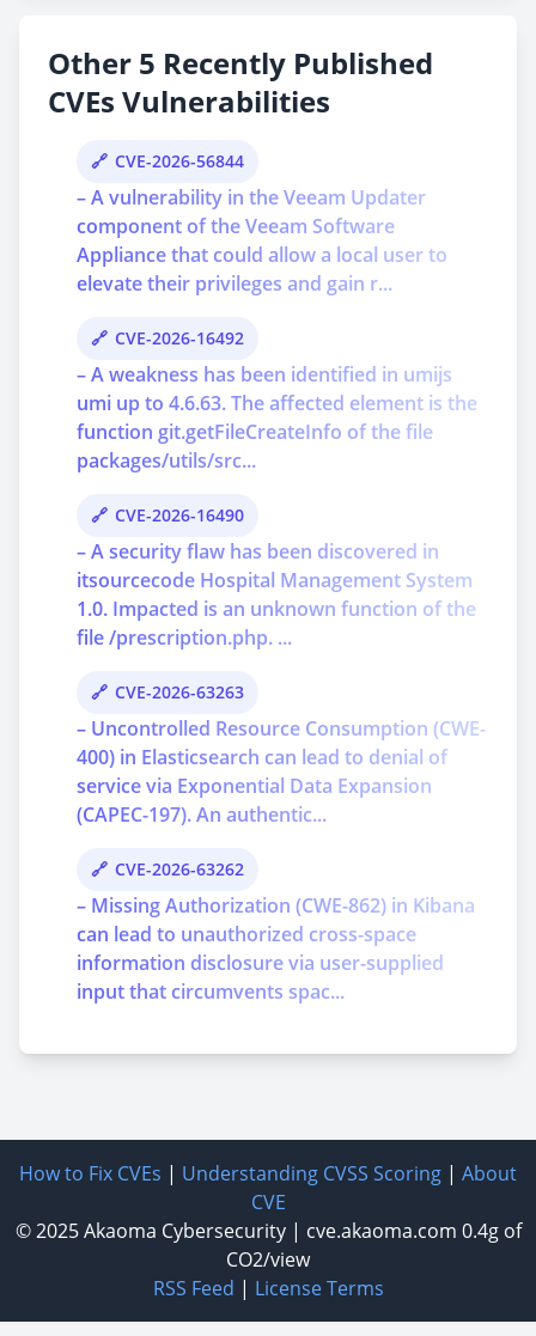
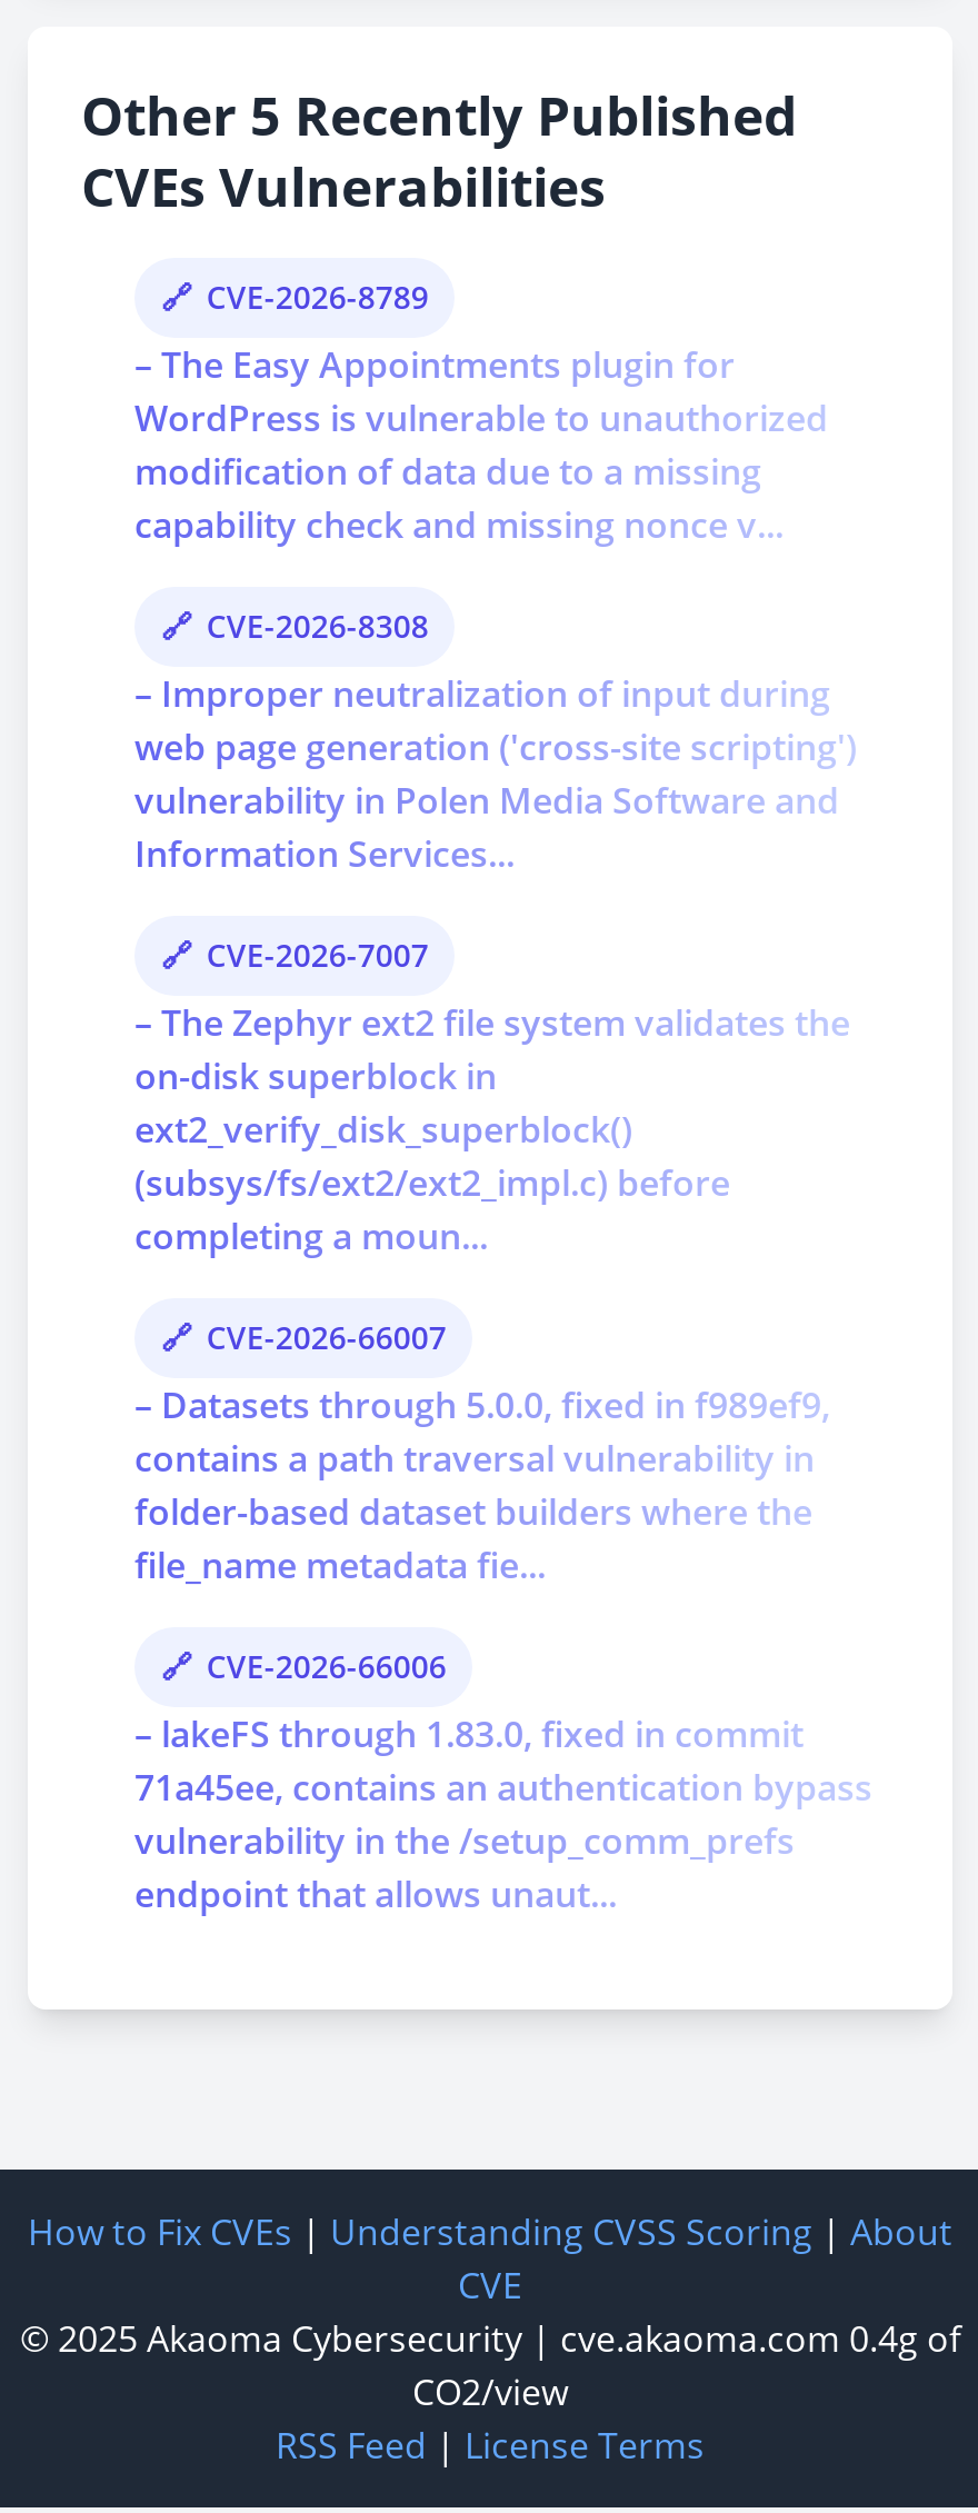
[115,150,245,172] CVE-2026-56844 -> [206,276,429,318] CVE-2026-8789
[77,184,447,297] – A vulnerability in the Veeam Updater | component of the Veeam Software | Appliance that could allow a local user to | elevate their privileges and gain r... -> [134,340,828,549] – The Easy Appointments plugin for | WordPress is vulnerable to unauthorized | modification of data due to a missing | capability check and missing nonce v...
[115,327,245,349] CVE-2026-16492 -> [206,605,429,647] CVE-2026-8308
[77,361,477,474] – A weakness has been identified in umijs | umi up to 4.6.63. The affected element is the | function git.getFileCreateInfo of the file | packages/utils/src... -> [134,669,857,878] – Improper neutralization of input during | web page generation ('cross-site scripting') | vulnerability in Polen Media Software and | Information Services...
[115,504,245,526] CVE-2026-16490 -> [206,934,429,976] CVE-2026-7007
[77,538,476,651] – A security flaw has been discovered in | itsourcecode Hospital Management System | 1.0. Impacted is an unknown function of the | file /prescription.php. ... -> [134,998,850,1260] – The Zephyr ext2 file system validates the | on-disk superblock in | ext2_verify_disk_superblock() | (subsys/fs/ext2/ext2_impl.c) before | completing a moun...
[115,681,245,703] CVE-2026-63263 -> [206,1316,447,1358] CVE-2026-66007
[77,715,486,828] – Uncontrolled Resource Consumption (CWE- | 400) in Elasticsearch can lead to denial of | service via Exponential Data Expansion | (CAPEC-197). An authentic... -> [134,1380,830,1589] – Datasets through 5.0.0, fixed in f989ef9, | contains a path traversal vulnerability in | folder-based dataset builders where the | file_name metadata fie...
[115,858,245,880] CVE-2026-63262 -> [206,1645,447,1687] CVE-2026-66006
[77,892,475,1005] – Missing Authorization (CWE-862) in Kibana | can lead to unauthorized cross-space | information disclosure via user-supplied | input that circumvents spac... -> [134,1709,872,1918] – lakeFS through 1.83.0, fixed in commit | 71a45ee, contains an authentication bypass | vulnerability in the /setup_comm_prefs | endpoint that allows unaut...

